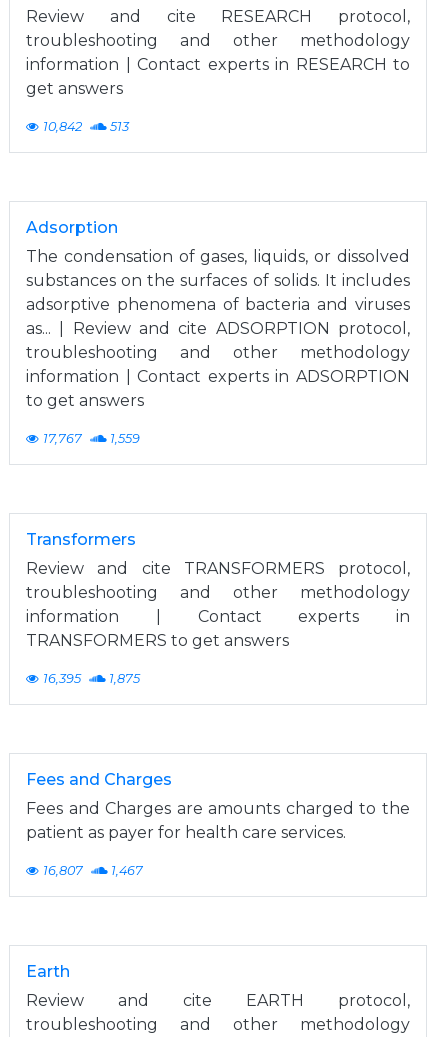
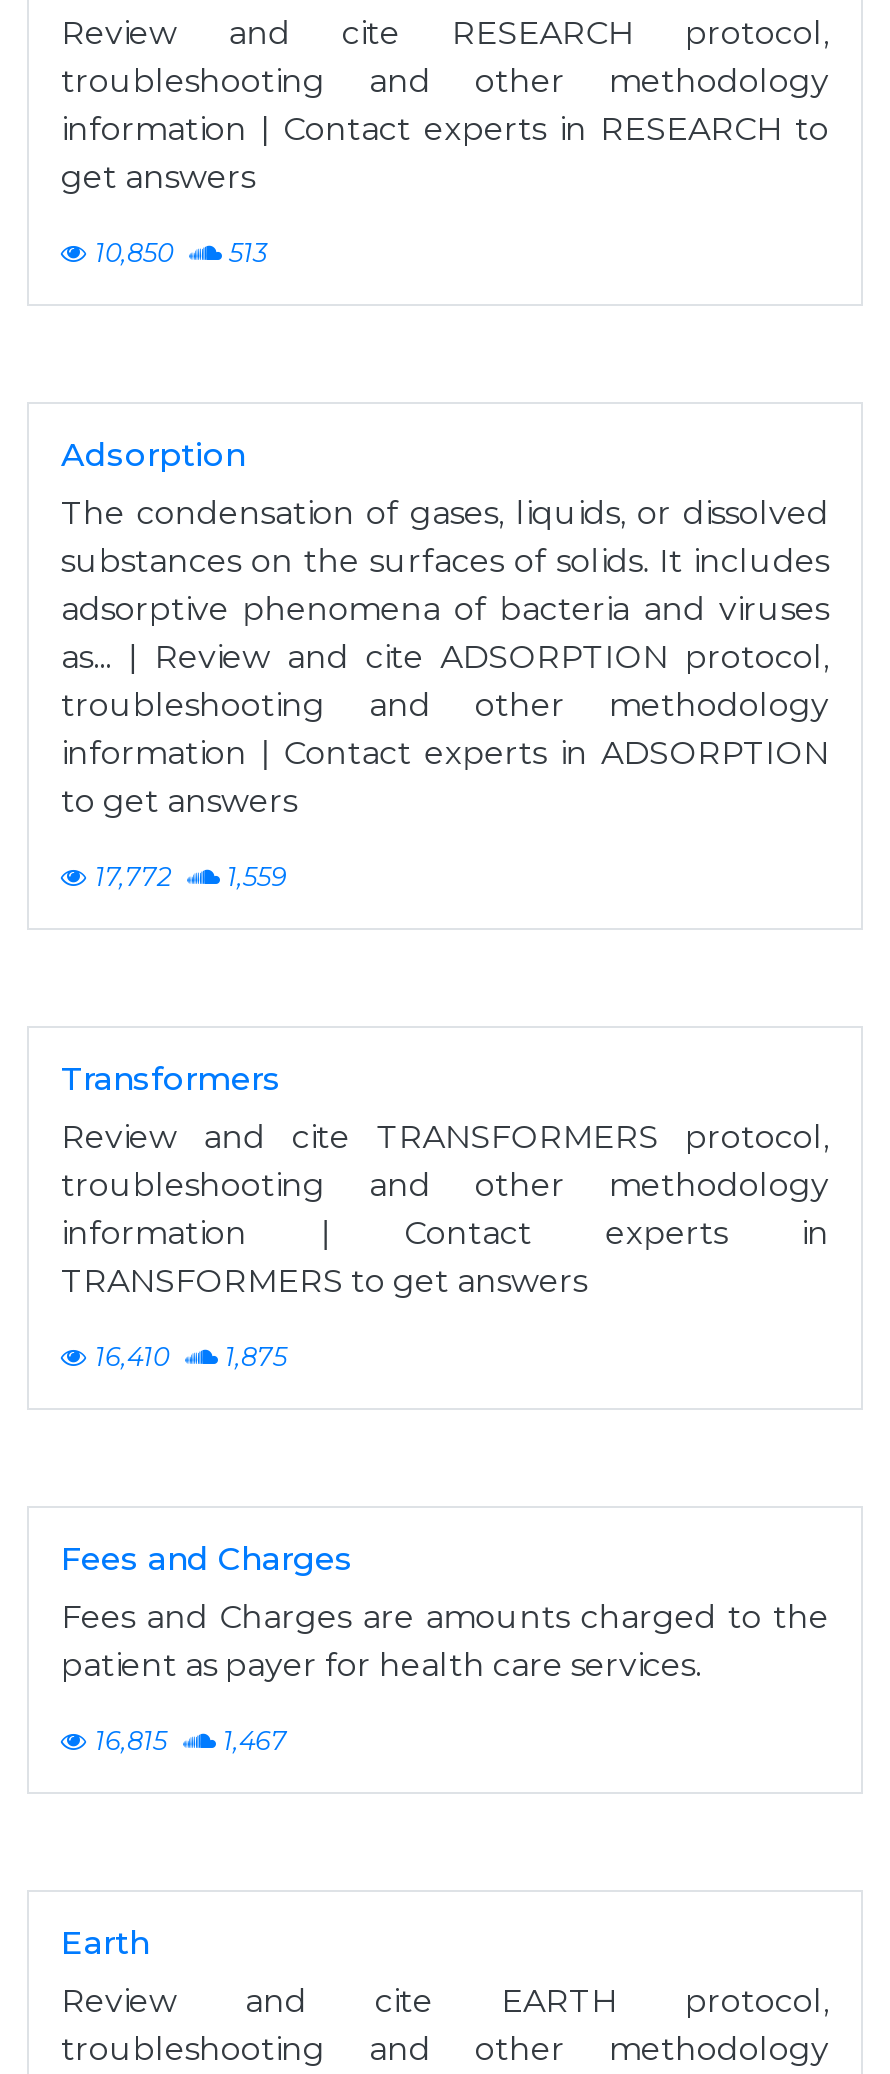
[43,119,129,134] 10,842 513 -> [95,237,267,267] 10,850 513
[43,431,140,446] 17,767 1,559 -> [95,861,287,891] 17,772 1,559
[43,671,140,686] 16,395 1,875 -> [95,1341,287,1371] 16,410 1,875
[43,863,143,878] 16,807 1,467 -> [95,1725,287,1755] 16,815 1,467

